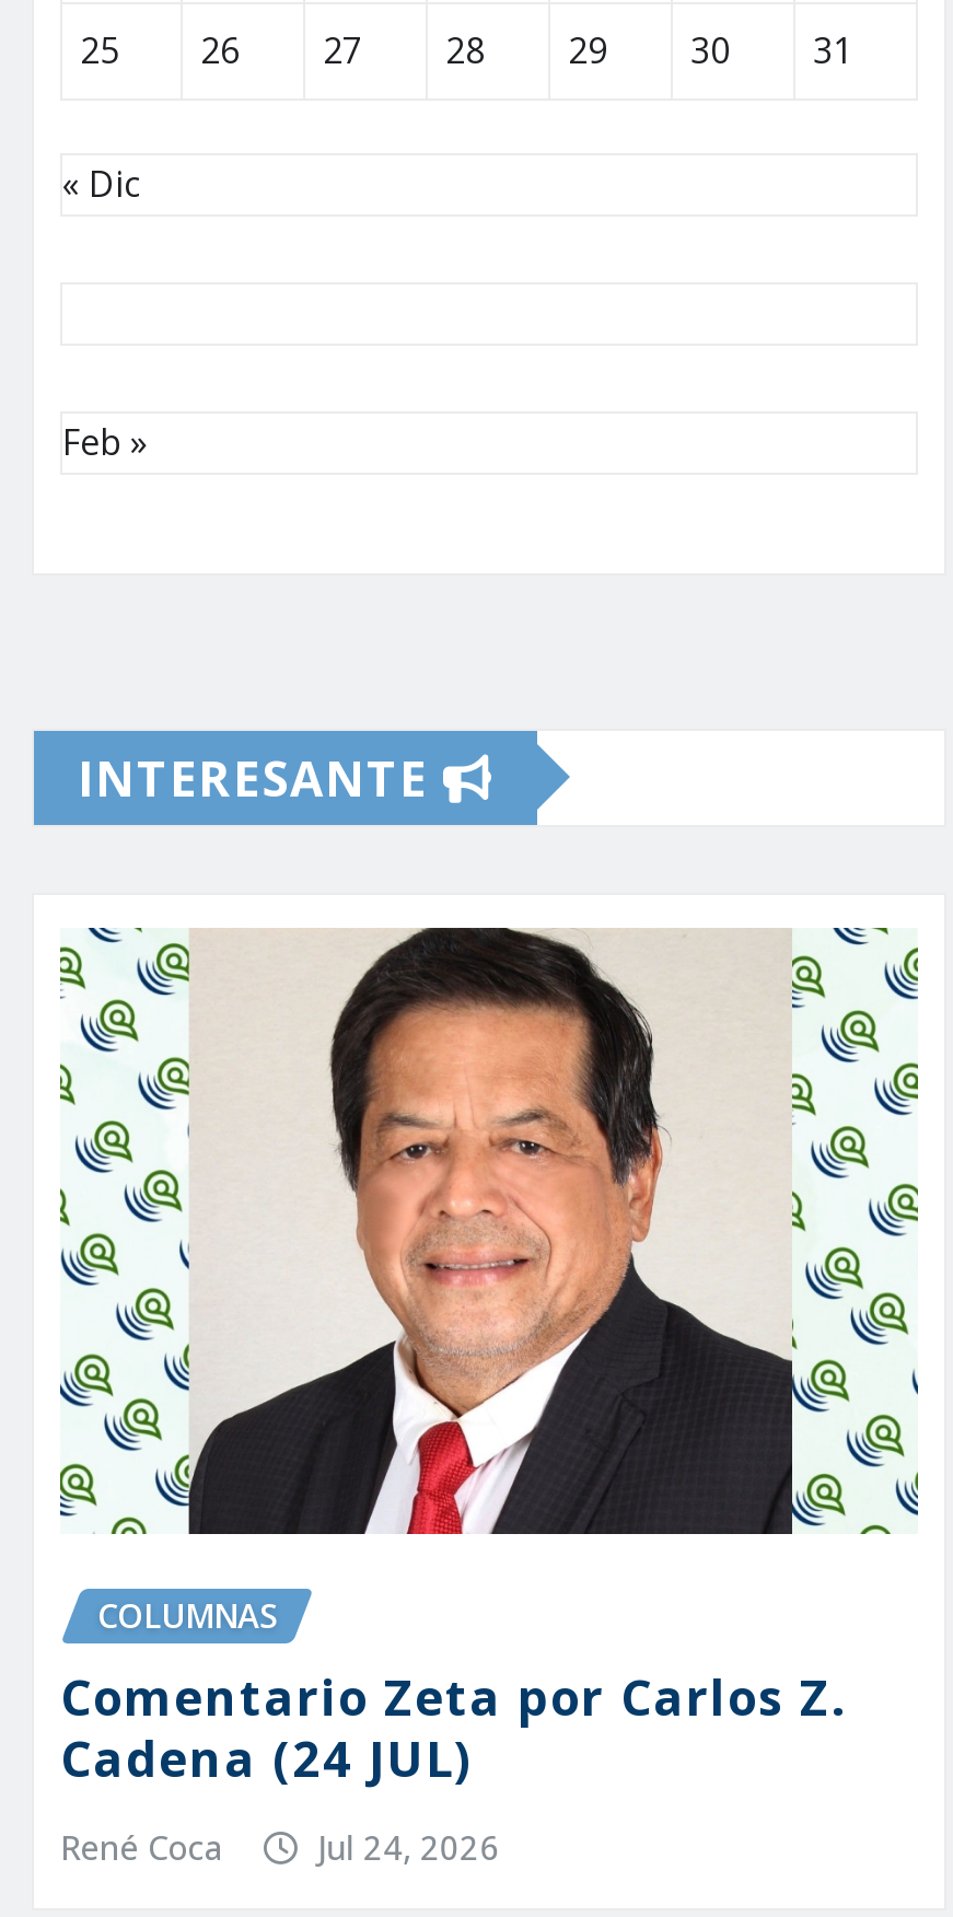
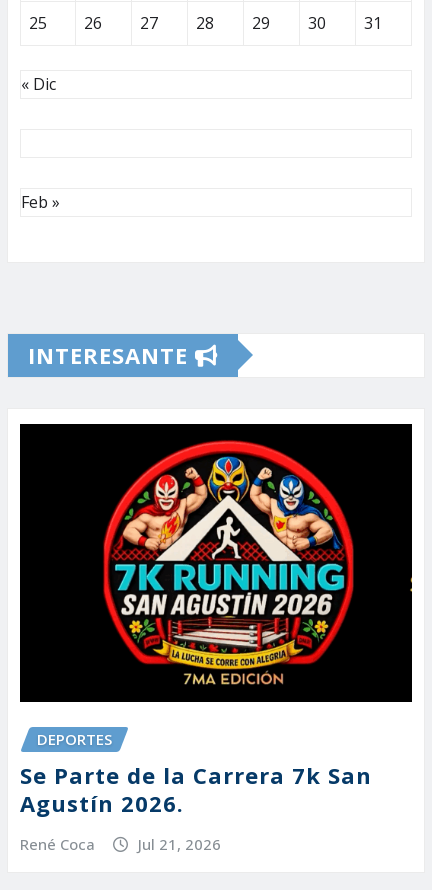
[58,926,920,1789] [image] | COLUMNAS | Comentario Zeta por Carlos Z. | Cadena (24 JUL) -> [19,423,413,818] [image] | DEPORTES | Se Parte de la Carrera 7k San | Agustín 2026.
[318,1824,499,1868] Jul 24, 2026 -> [138,834,221,854] Jul 21, 2026

